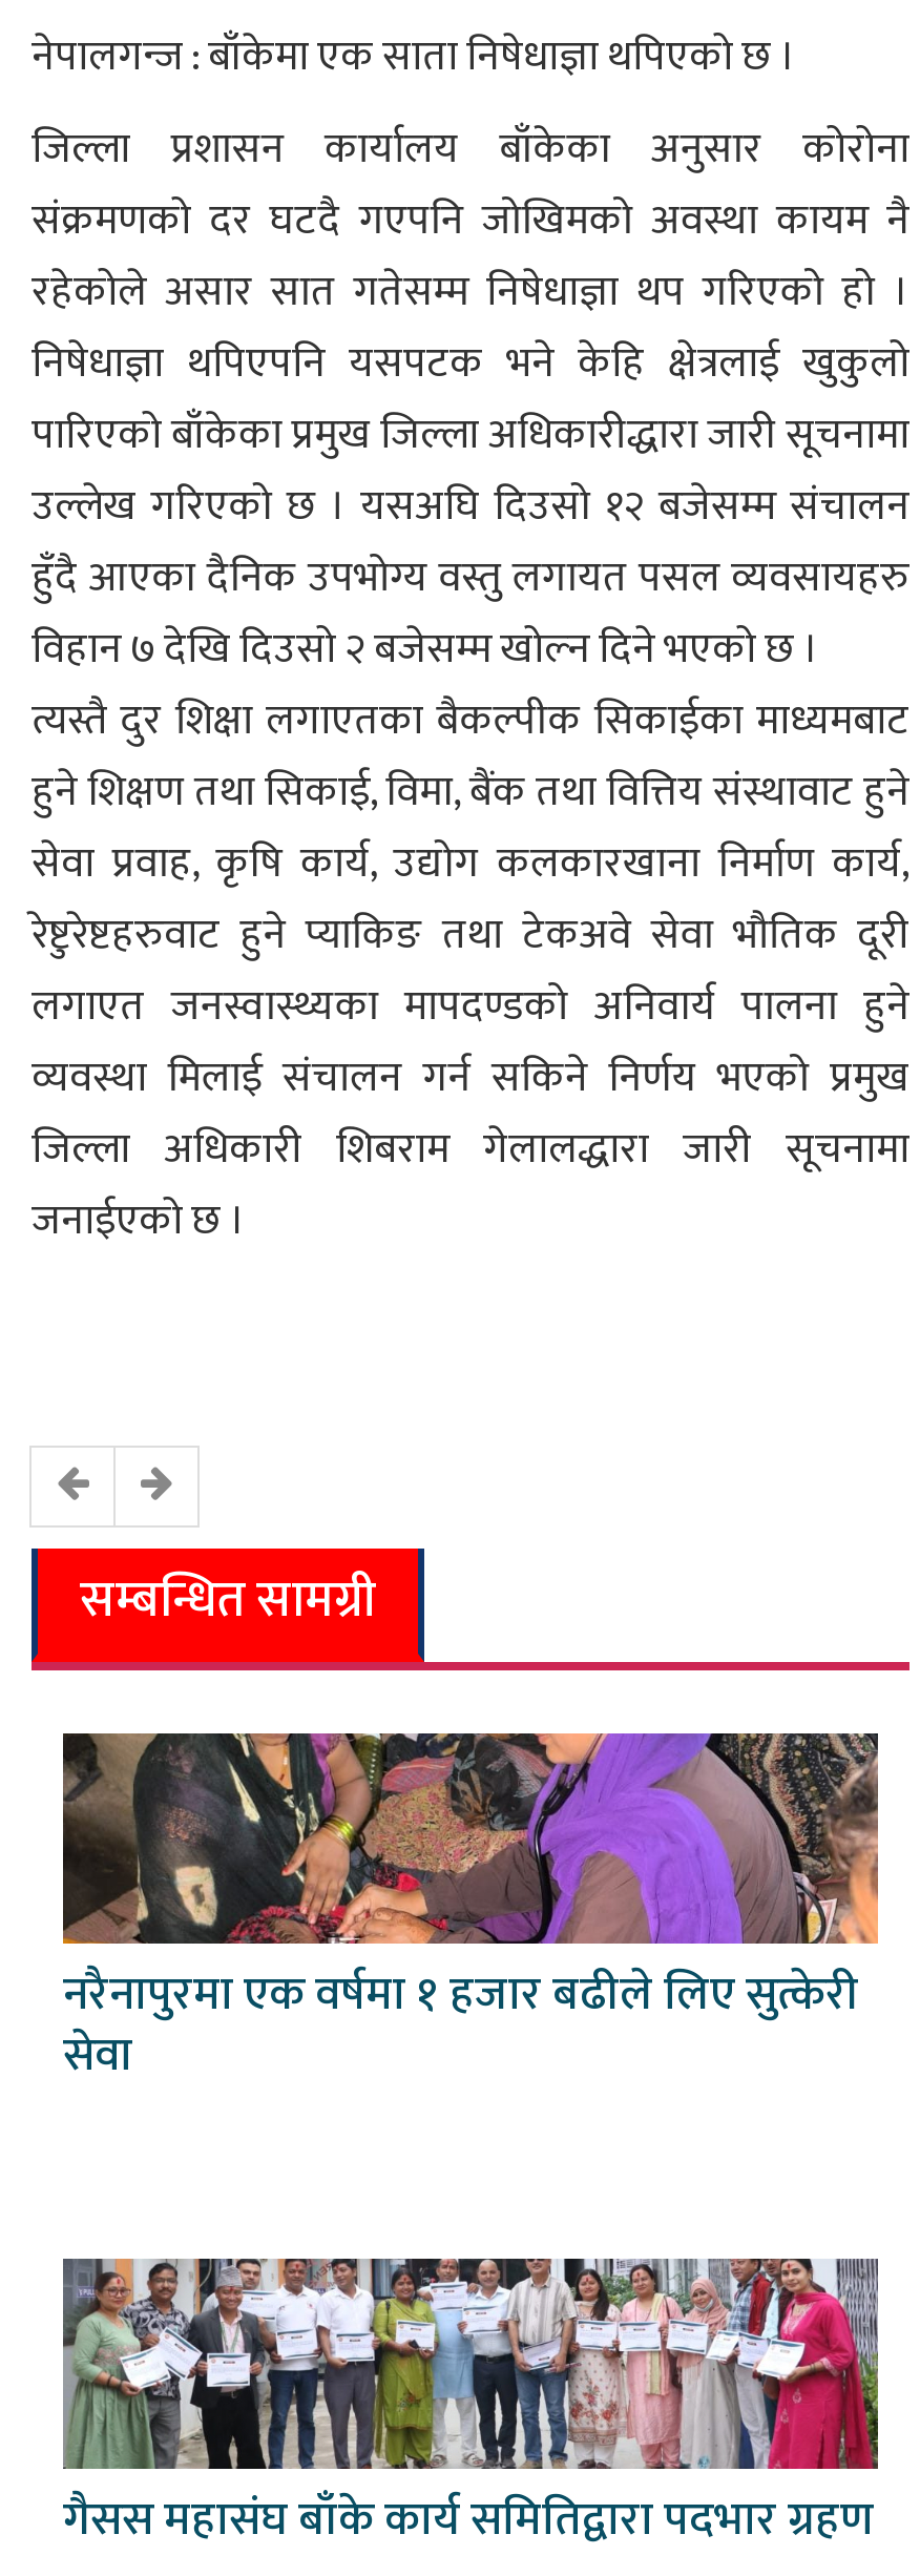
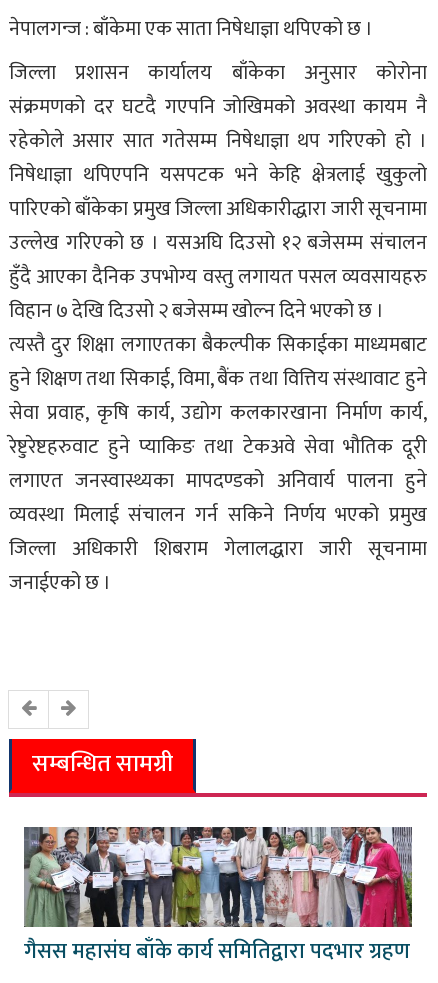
[63,1732,880,2094] [image] | नरैनापुरमा एक वर्षमा १ हजार बढीले लिए सुत्केरी | सेवा -> none

